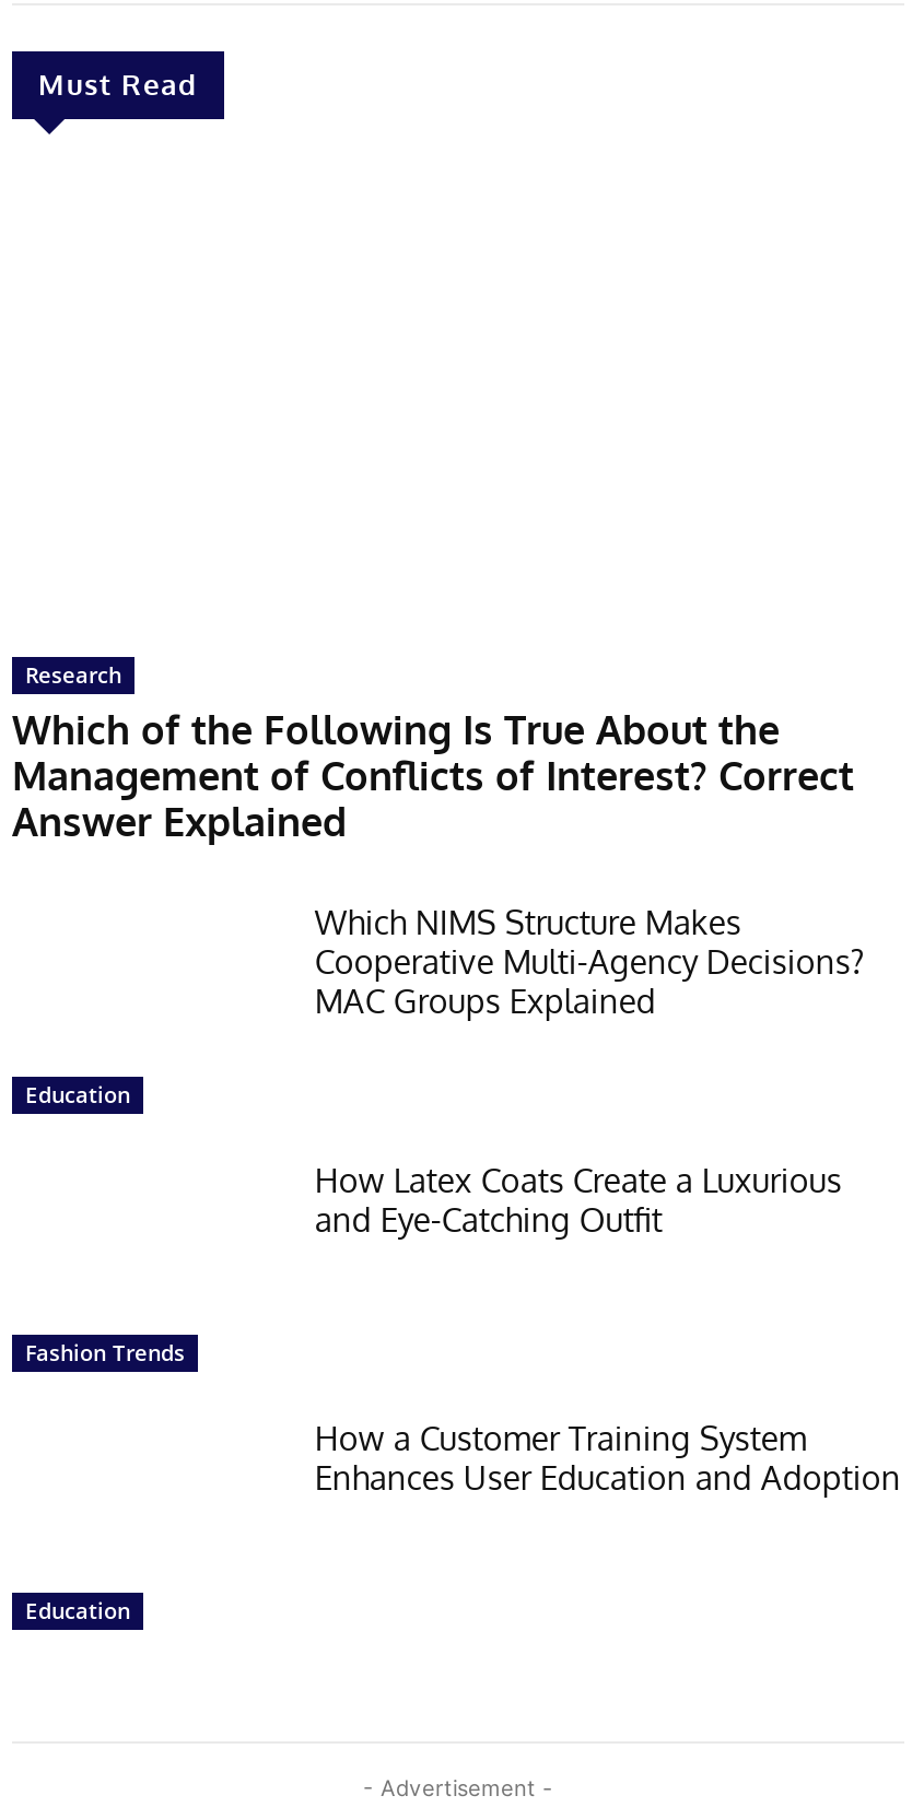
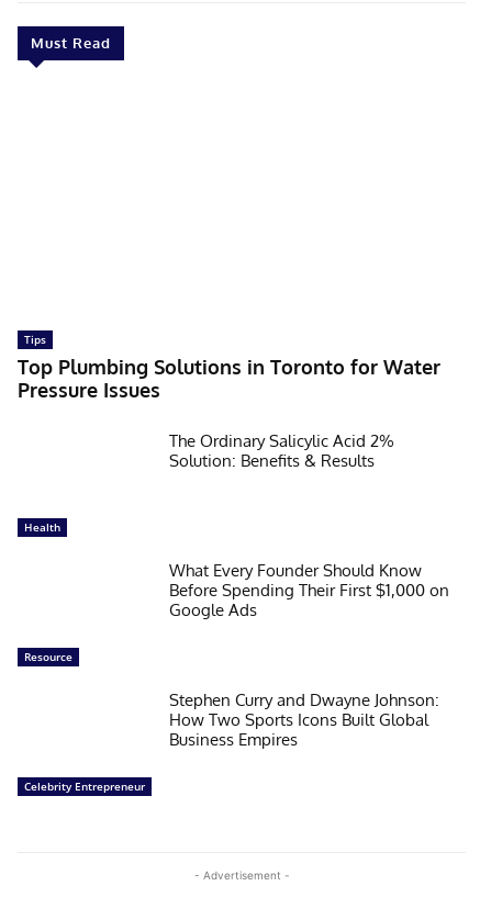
[12,659,854,845] Research | Which of the Following Is True About the | Management of Conflicts of Interest? Correct | Answer Explained -> [18,331,440,402] Tips | Top Plumbing Solutions in Toronto for Water | Pressure Issues
[315,902,864,1022] Which NIMS Structure Makes | Cooperative Multi-Agency Decisions? | MAC Groups Explained -> [170,430,395,471] The Ordinary Salicylic Acid 2% | Solution: Benefits & Results
[25,1079,130,1109] Education -> [24,519,60,534] Health
[315,1159,842,1240] How Latex Coats Create a Luxurious | and Eye-Catching Outfit -> [170,560,450,620] What Every Founder Should Know | Before Spending Their First $1,000 on | Google Ads
[25,1336,185,1367] Fashion Trends -> [24,649,72,664] Resource
[315,1417,901,1498] How a Customer Training System | Enhances User Education and Adoption -> [170,689,440,750] Stephen Curry and Dwayne Johnson: | How Two Sports Icons Built Global | Business Empires
[25,1594,130,1625] Education -> [24,778,145,793] Celebrity Entrepreneur

